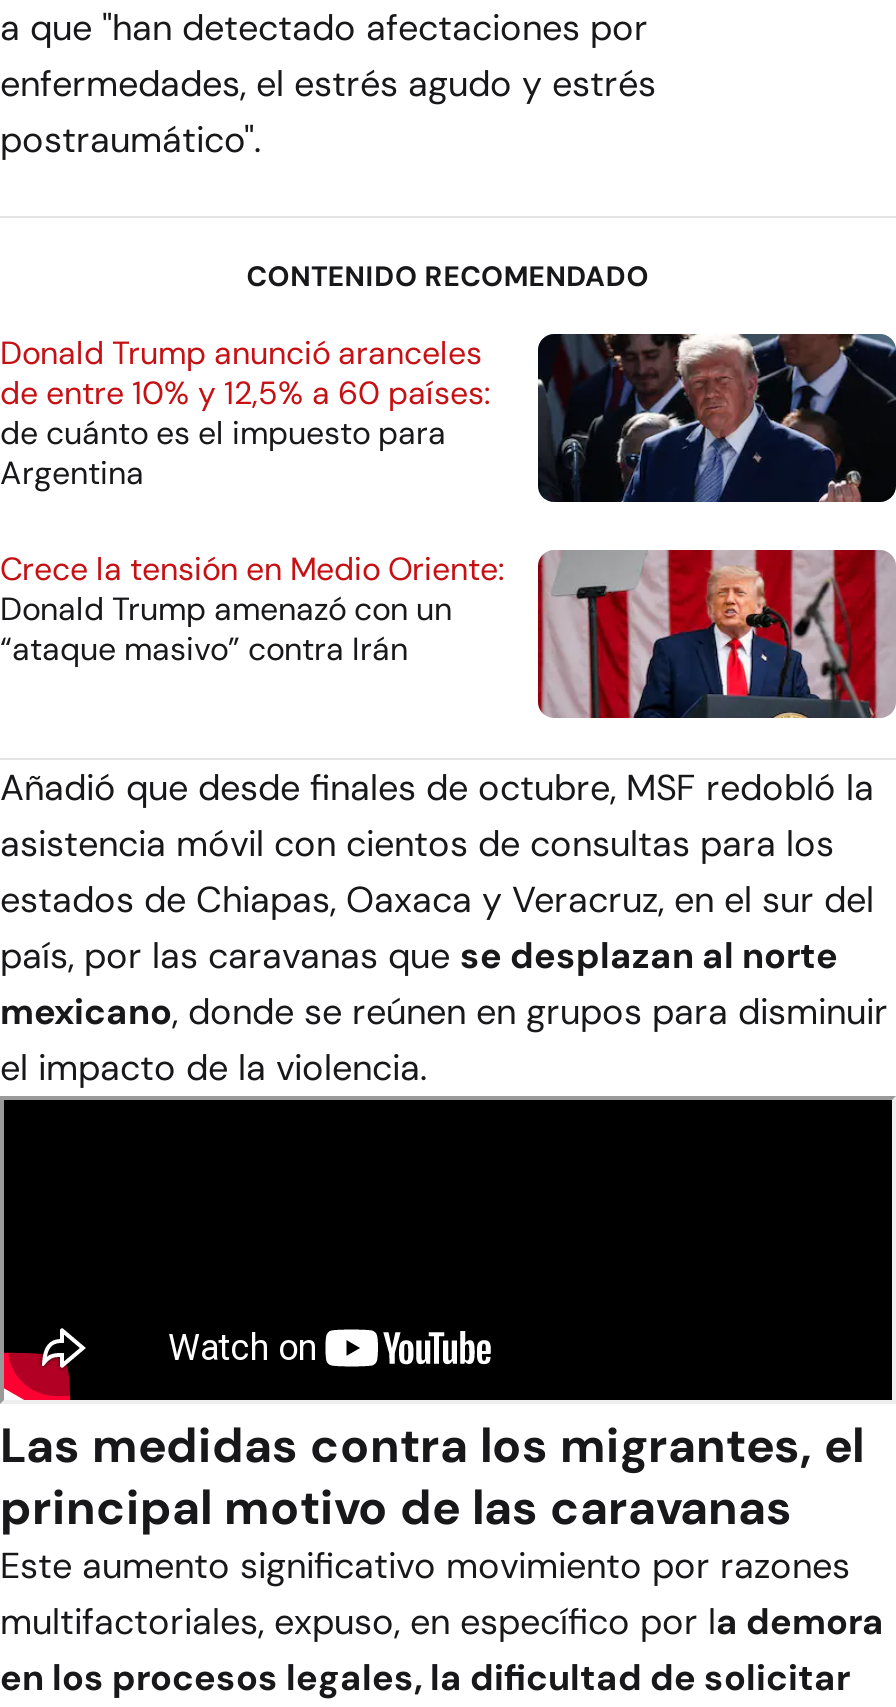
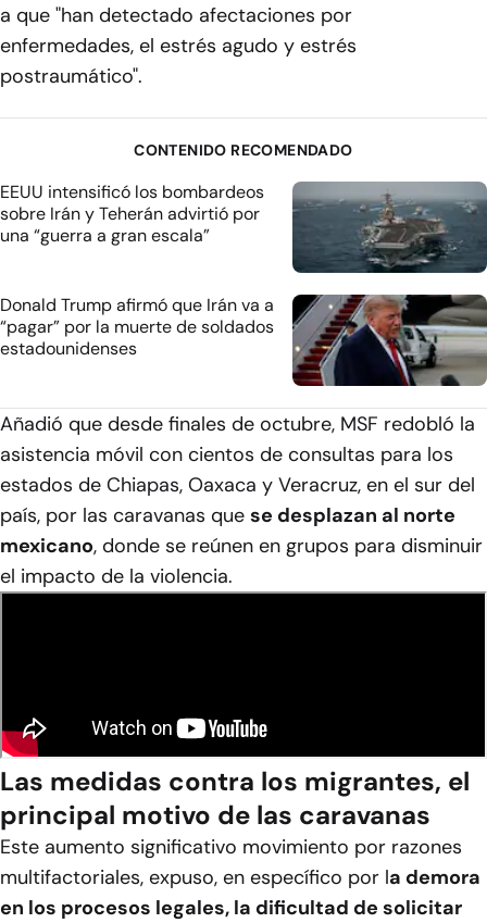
[0,331,890,504] [image] | Donald Trump anunció aranceles | de entre 10% y 12,5% a 60 países: | de cuánto es el impuesto para | Argentina -> [0,180,484,274] [image] | EEUU intensificó los bombardeos | sobre Irán y Teherán advirtió por | una “guerra a gran escala”
[0,547,890,720] [image] | Crece la tensión en Medio Oriente: | Donald Trump amenazó con un | “ataque masivo” contra Irán -> [0,293,484,387] [image] | Donald Trump afirmó que Irán va a | “pagar” por la muerte de soldados | estadounidenses

